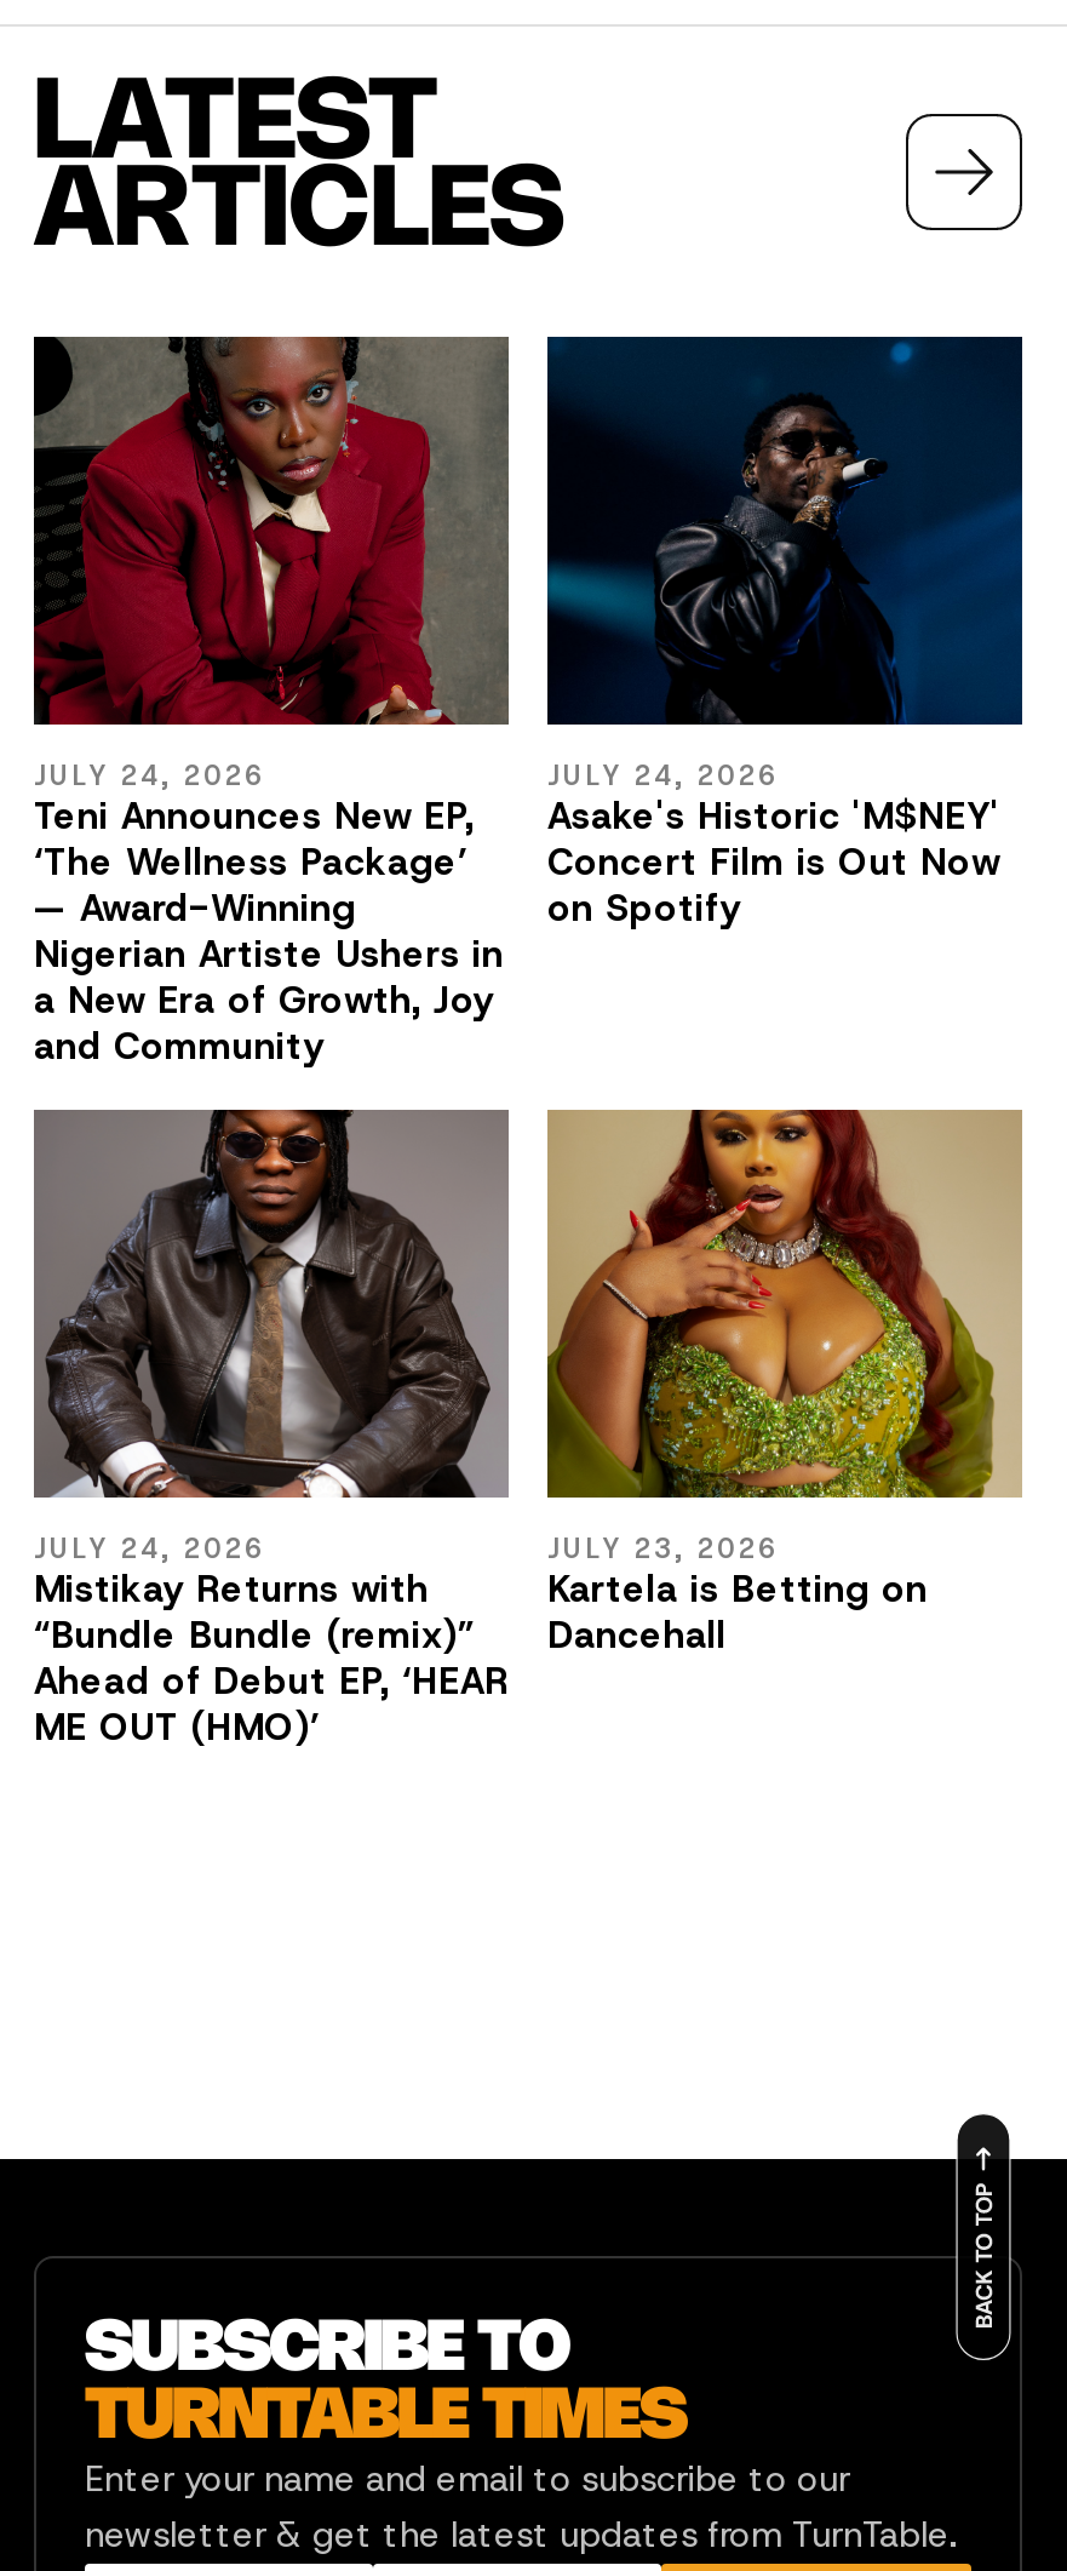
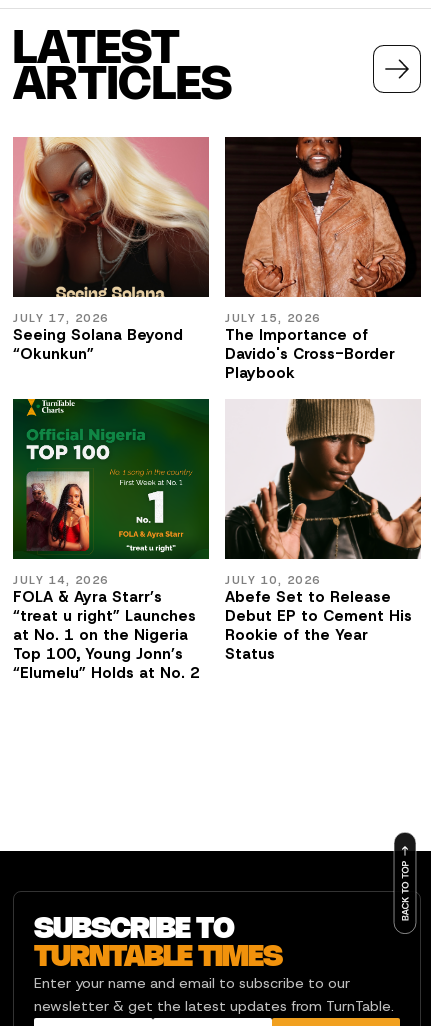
[31,334,511,1070] [image] | JULY 24, 2026 | Teni Announces New EP, | ‘The Wellness Package’ | — Award-Winning | Nigerian Artiste Ushers in | a New Era of Growth, Joy | and Community -> [12,136,210,364] [image] | JULY 17, 2026 | Seeing Solana Beyond | “Okunkun”
[547,334,1022,932] [image] | JULY 24, 2026 | Asake's Historic 'M$NEY' | Concert Film is Out Now | on Spotify -> [225,136,421,383] [image] | JULY 15, 2026 | The Importance of | Davido's Cross-Border | Playbook
[31,1064,509,1751] [image] | JULY 24, 2026 | Mistikay Returns with | “Bundle Bundle (remix)” | Ahead of Debut EP, ‘HEAR | ME OUT (HMO)’ -> [12,428,210,683] [image] | JULY 14, 2026 | FOLA & Ayra Starr’s | “treat u right” Launches | at No. 1 on the Nigeria | Top 100, Young Jonn’s | “Elumelu” Holds at No. 2
[547,1064,1022,1659] [image] | JULY 23, 2026 | Kartela is Betting on | Dancehall -> [225,398,421,664] [image] | JULY 10, 2026 | Abefe Set to Release | Debut EP to Cement His | Rookie of the Year | Status

